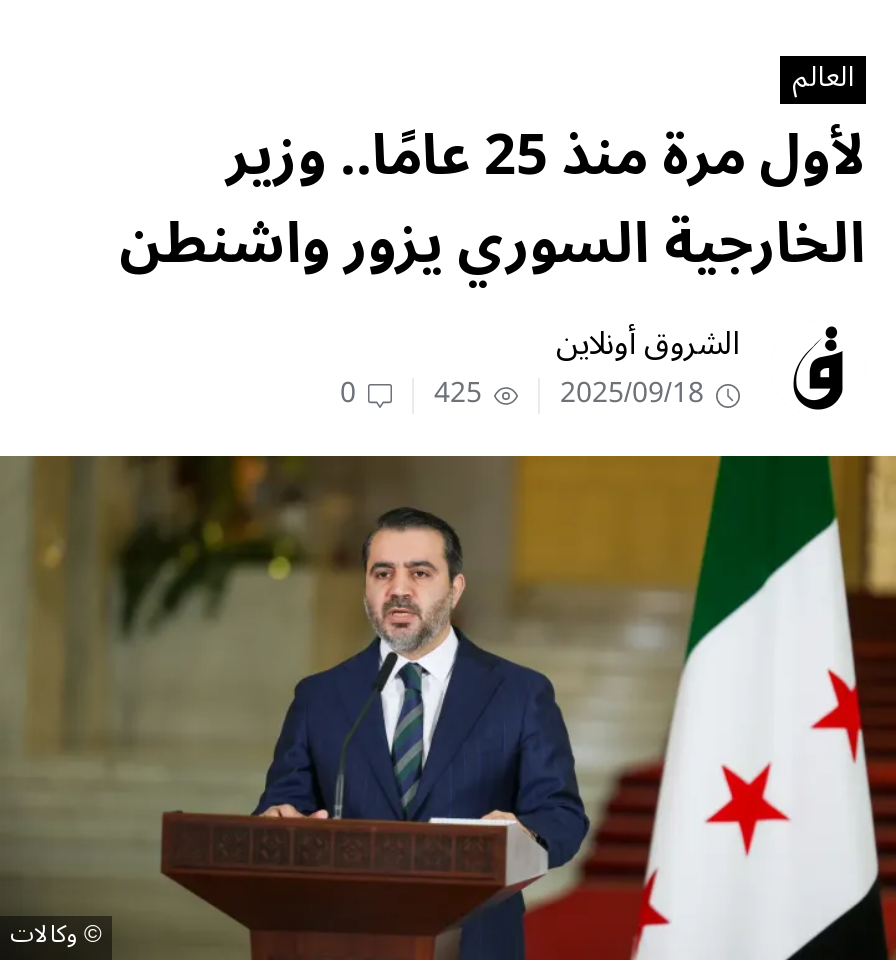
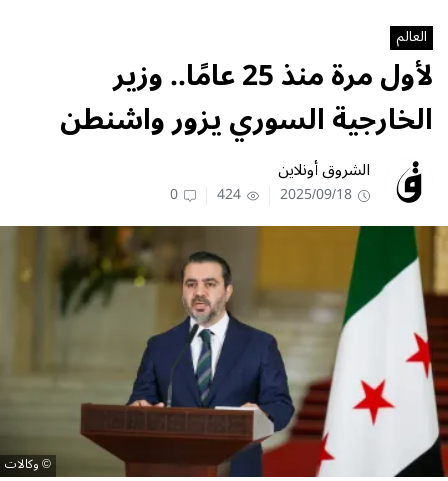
[340,364,704,422] 0 425 2025/09/18 -> [170,180,352,209] 0 424 2025/09/18

